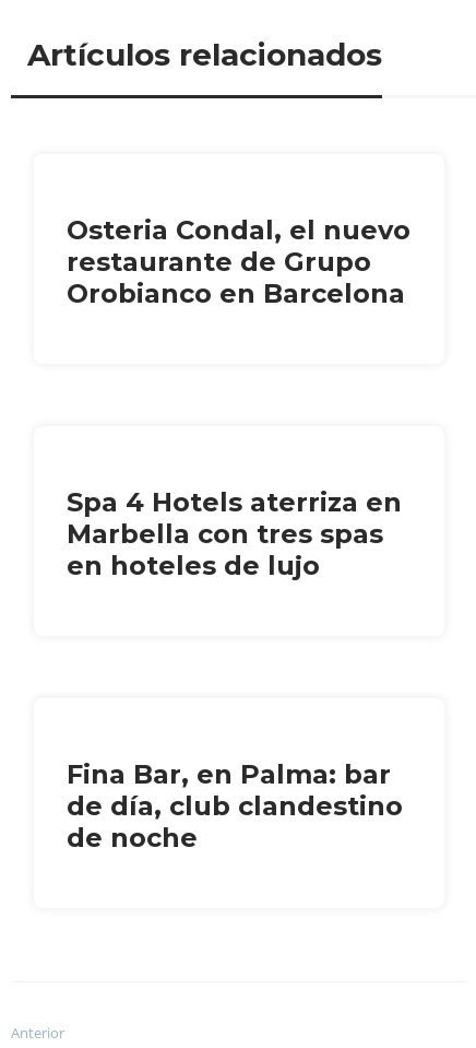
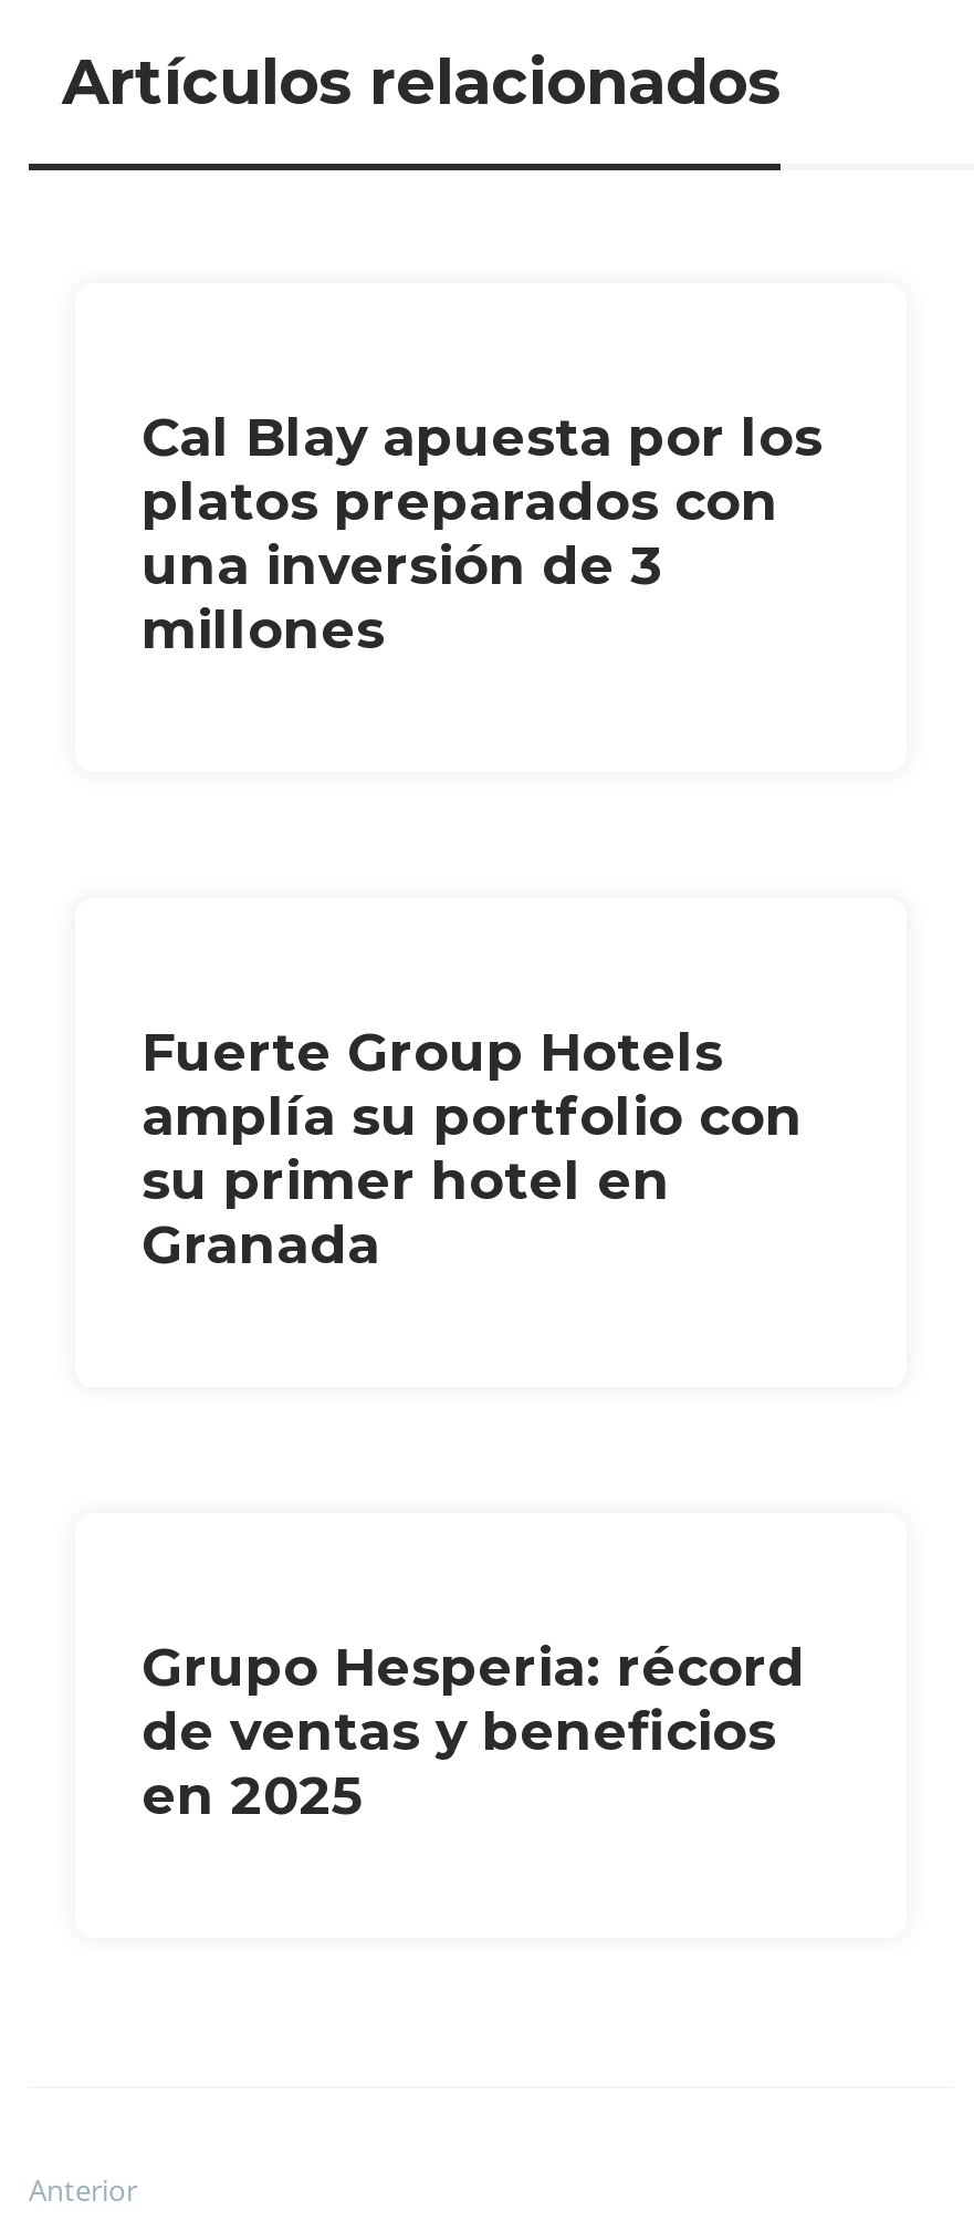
[67,214,410,309] Osteria Condal, el nuevo | restaurante de Grupo | Orobianco en Barcelona -> [142,405,823,661] Cal Blay apuesta por los | platos preparados con | una inversión de 3 | millones
[67,486,402,581] Spa 4 Hotels aterriza en | Marbella con tres spas | en hoteles de lujo -> [142,1020,803,1276] Fuerte Group Hotels | amplía su portfolio con | su primer hotel en | Granada
[67,758,403,853] Fina Bar, en Palma: bar | de día, club clandestino | de noche -> [142,1635,805,1827] Grupo Hesperia: récord | de ventas y beneficios | en 2025

